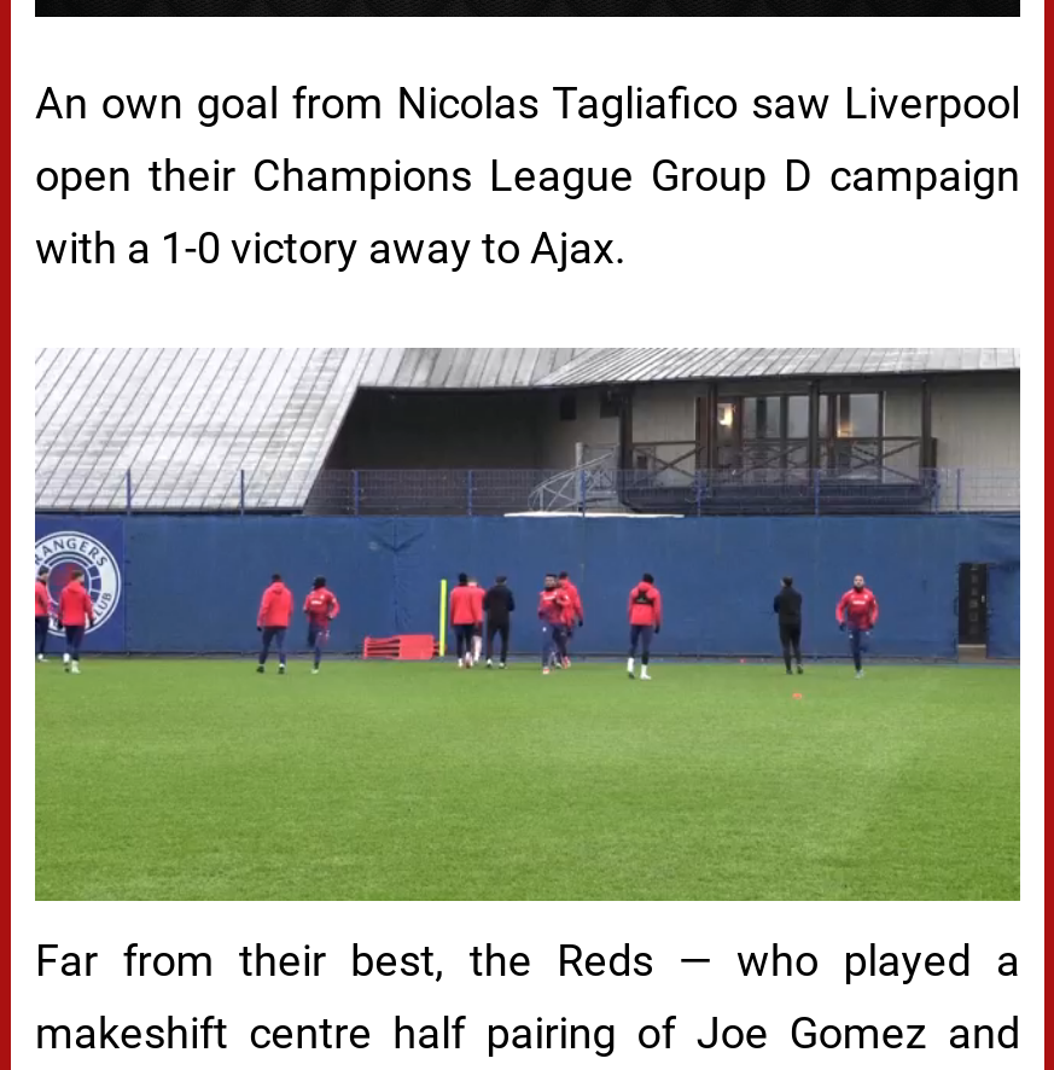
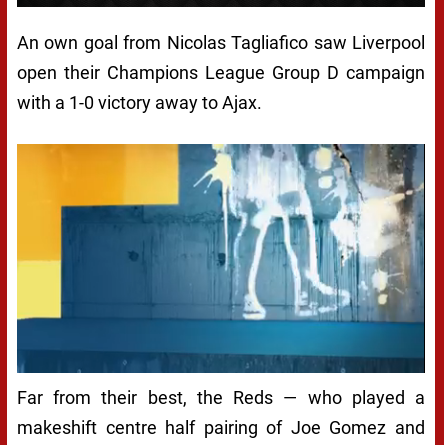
[33,348,1023,903] [image] -> [16,143,426,374] [image]

